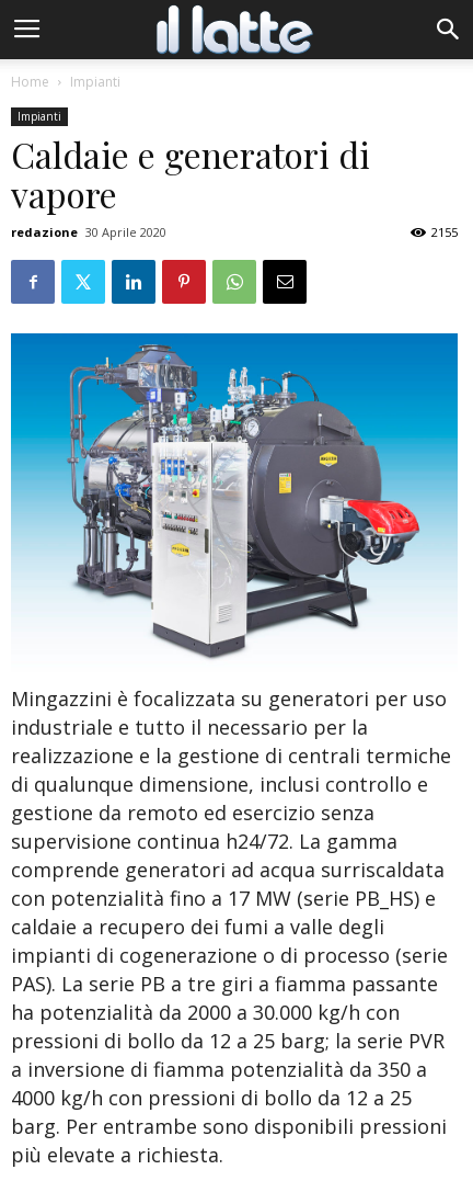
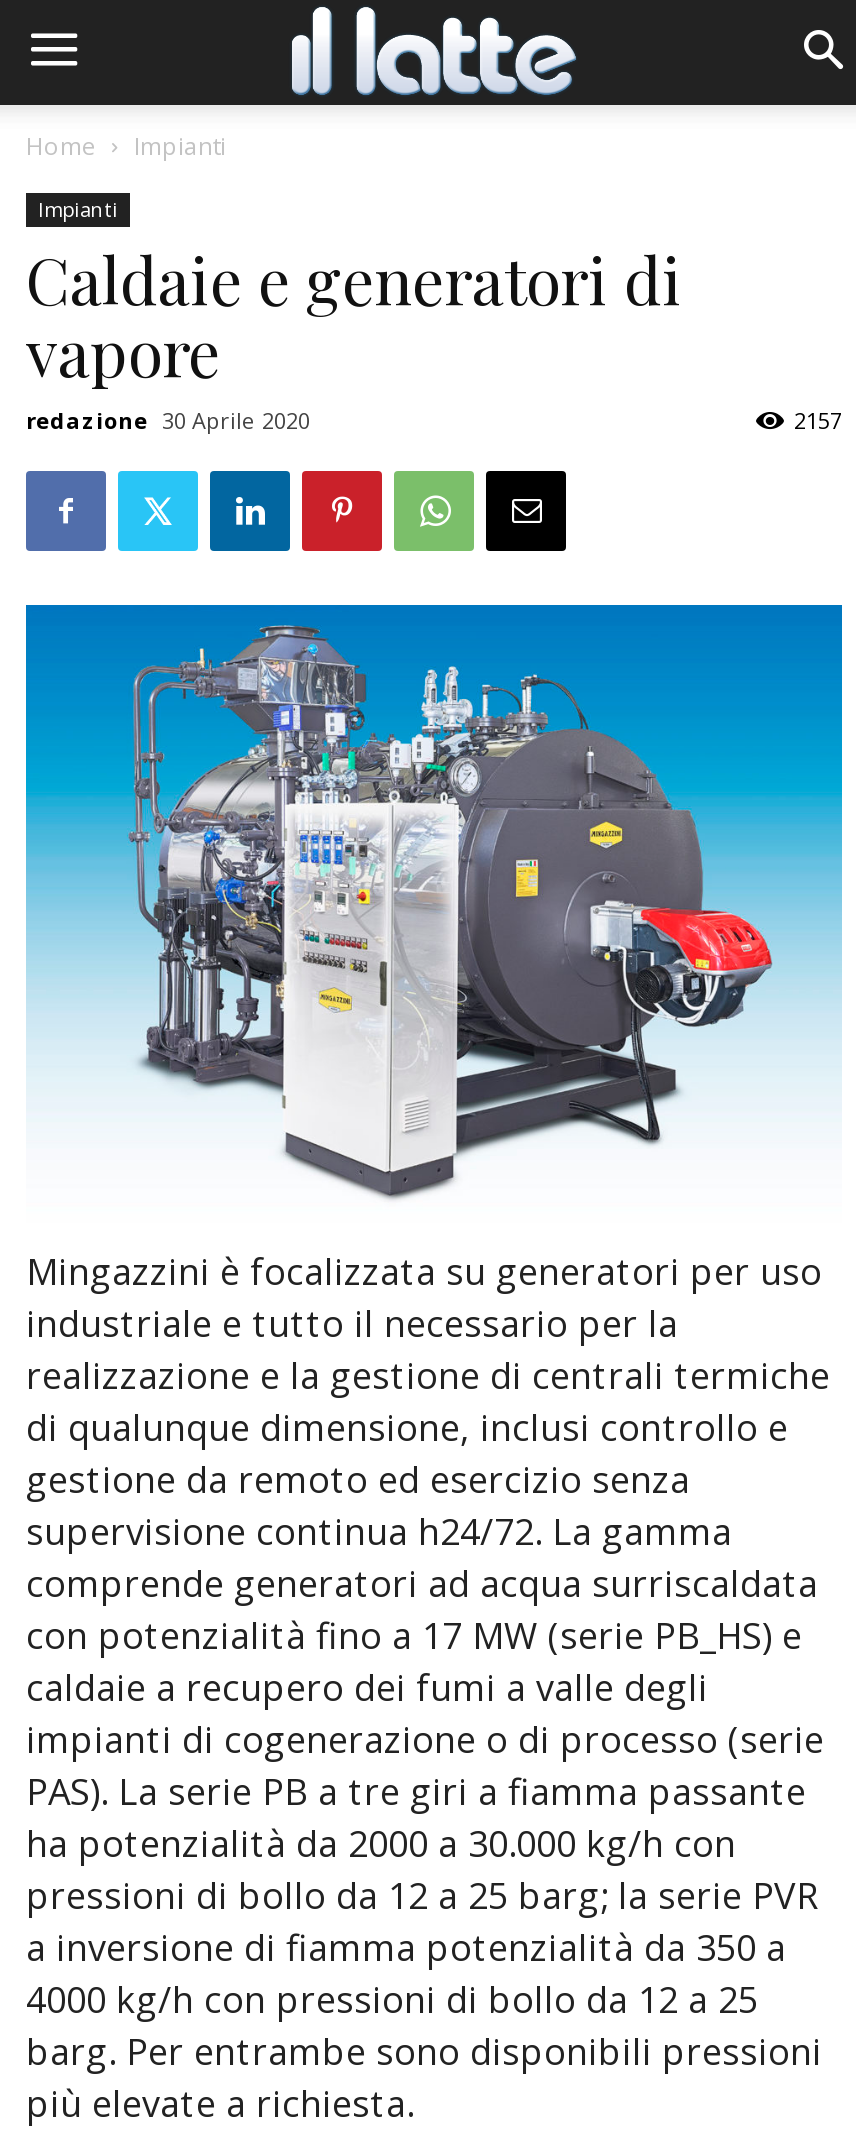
[431,224,458,240] 2155 -> [794,405,842,435] 2157

